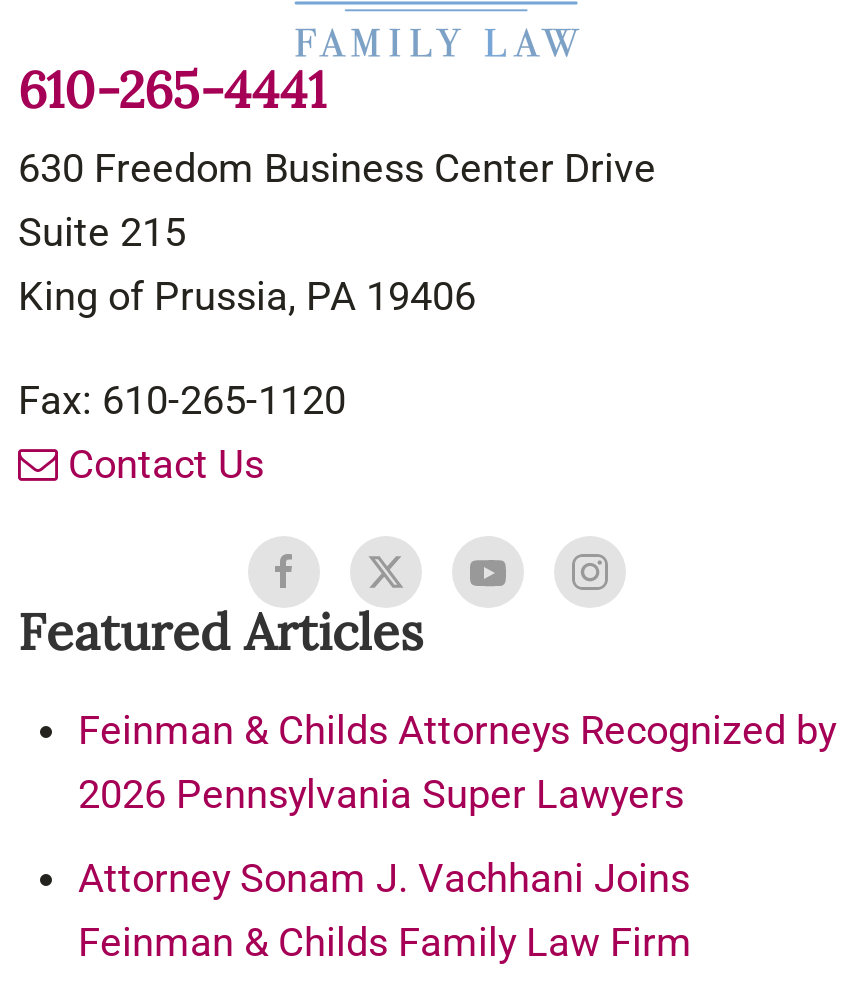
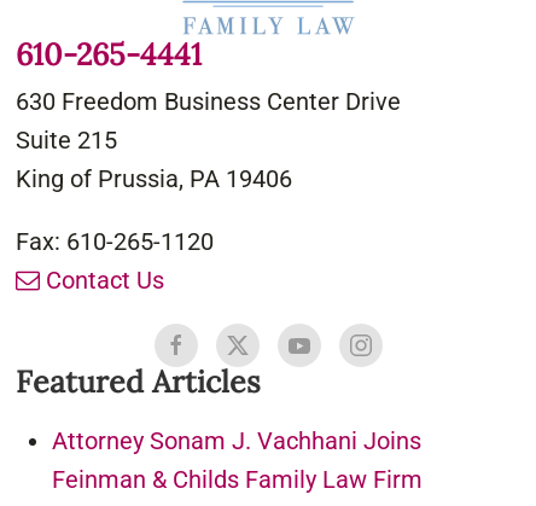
[78,706,836,818] Feinman & Childs Attorneys Recognized by | 2026 Pennsylvania Super Lawyers -> none

